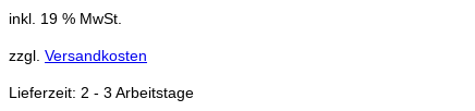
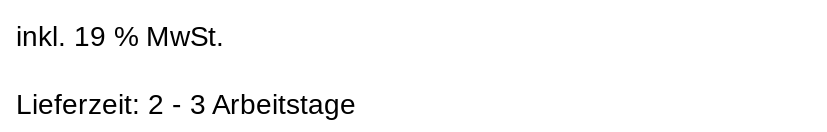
[9,47,147,65] zzgl. Versandkosten -> none

